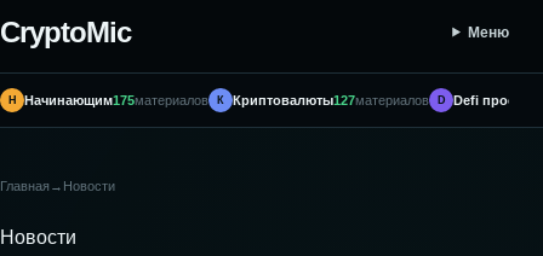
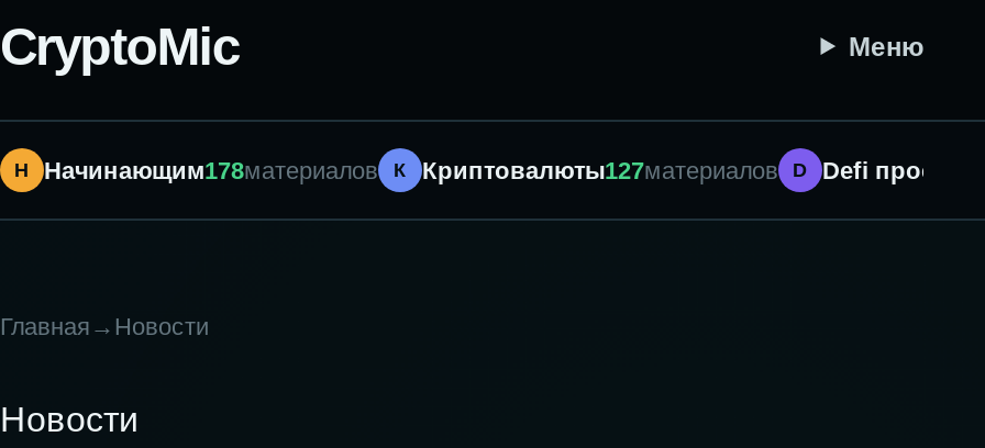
[24,93,208,107] Начинающим175материалов -> [44,157,378,183] Начинающим178материалов

